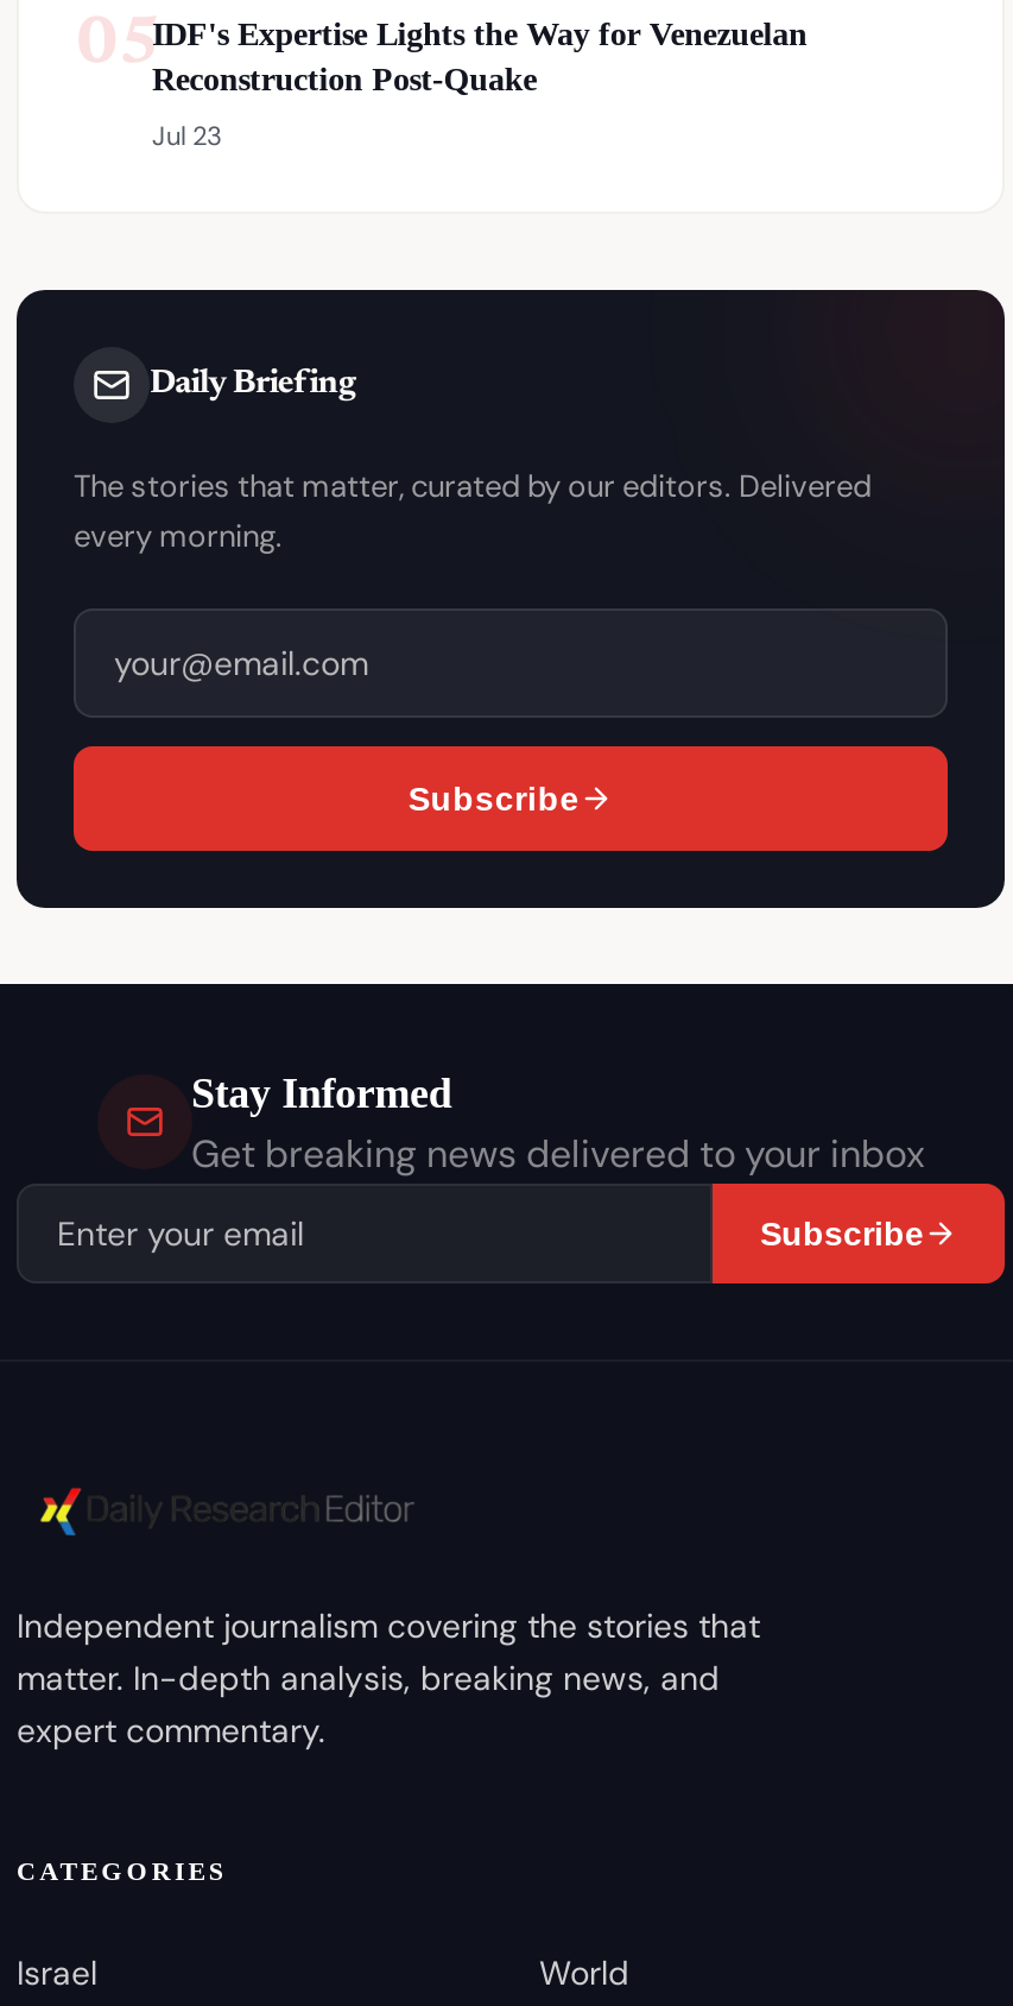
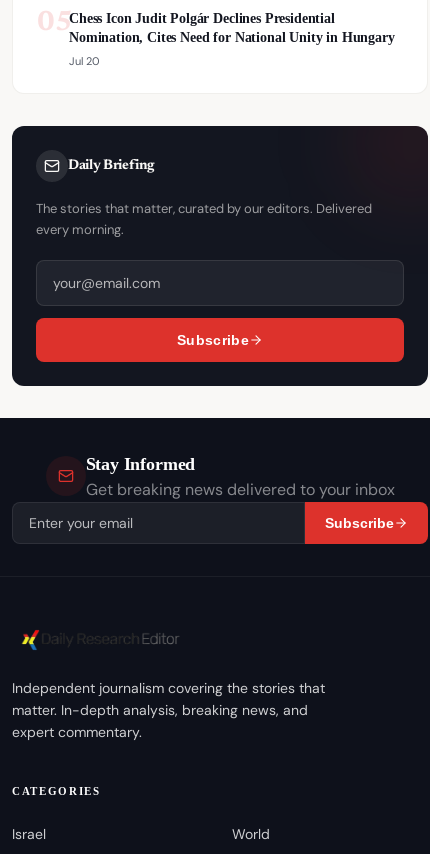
[152,17,807,97] IDF's Expertise Lights the Way for Venezuelan | Reconstruction Post-Quake -> [69,11,395,45] Chess Icon Judit Polgár Declines Presidential | Nomination, Cites Need for National Unity in Hungary
[152,119,223,152] Jul 23 -> [69,54,100,68] Jul 20

